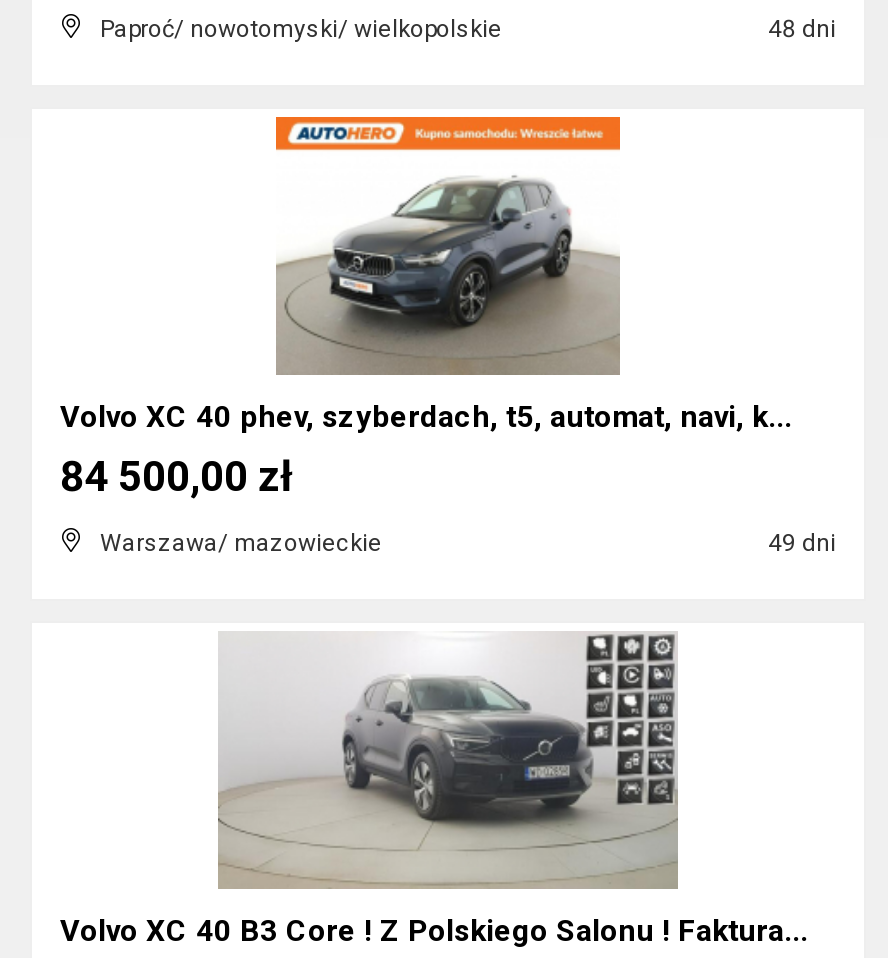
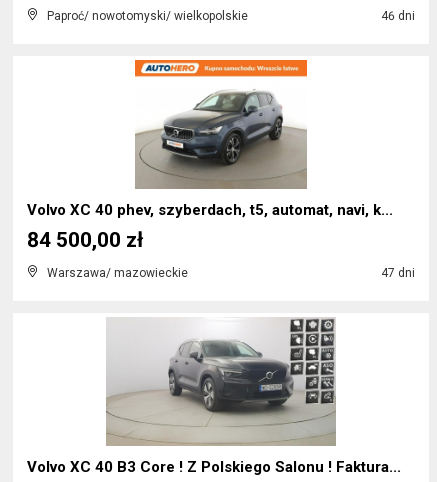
[762,15,836,43] 48 dni -> [378,9,415,23] 46 dni
[762,529,836,557] 49 dni -> [378,266,415,280] 47 dni

